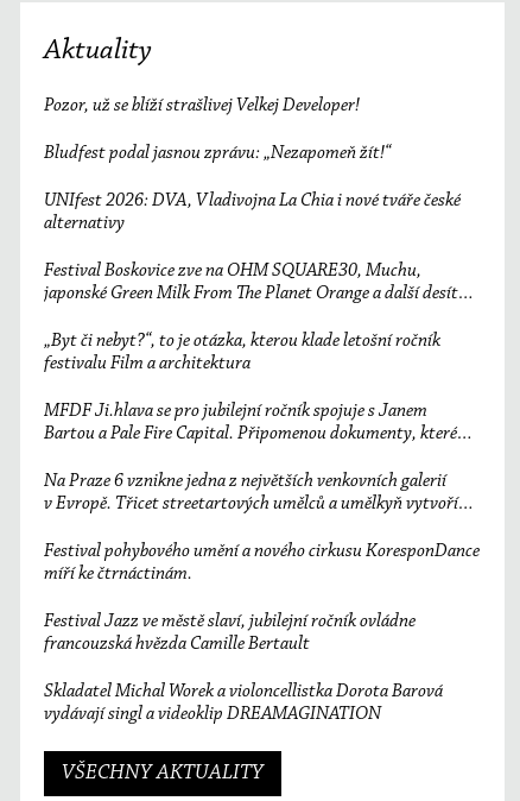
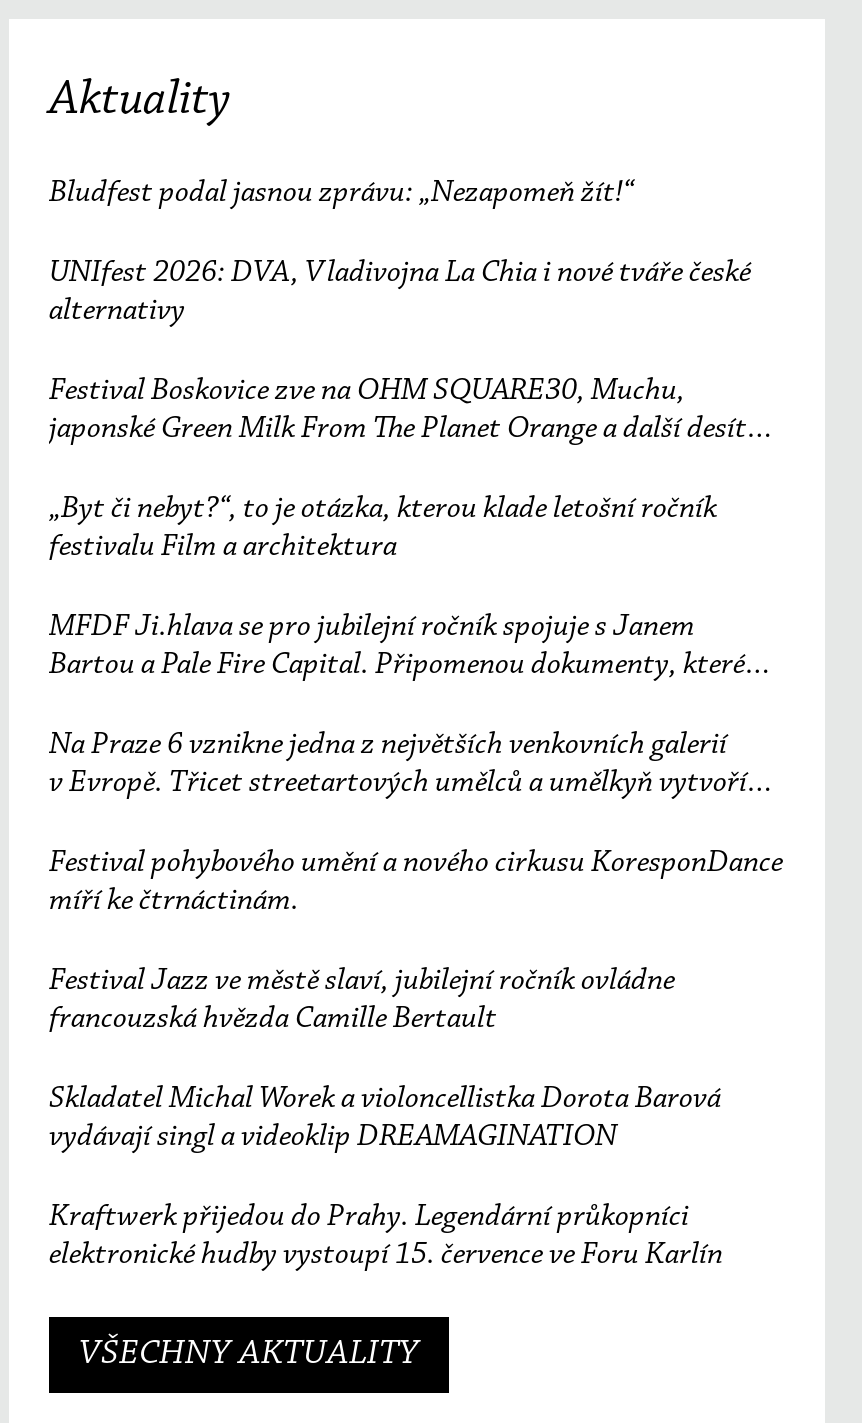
[44,96,360,115] Pozor, už se blíží strašlivej Velkej Developer! -> none
moved [44,144,480,701] -> [49,177,783,1115]: Bludfest podal jasnou zprávu: „Nezapomeň žít!“ | UNIfest 2026: DVA, Vladivojna La Chia i nové tváře české | alternativy | ... | francouzská hvězda Camille Bertault | Skladatel Michal Worek a violoncellistka Dorota Barová
none -> [49,1201,723,1271] Kraftwerk přijedou do Prahy. Legendární průkopníci | elektronické hudby vystoupí 15. července ve Foru Karlín

